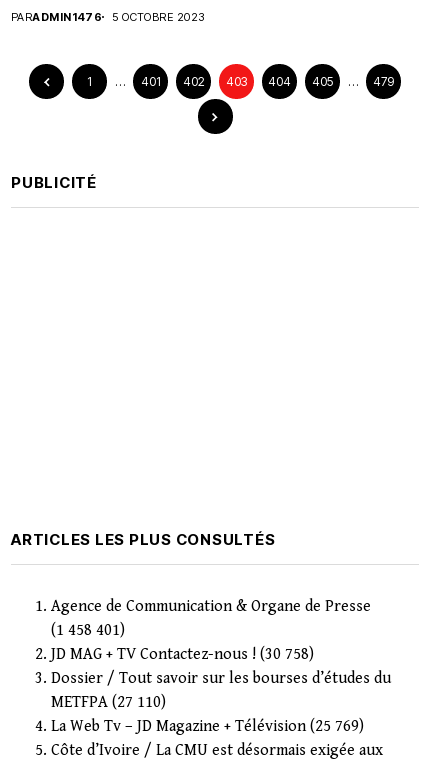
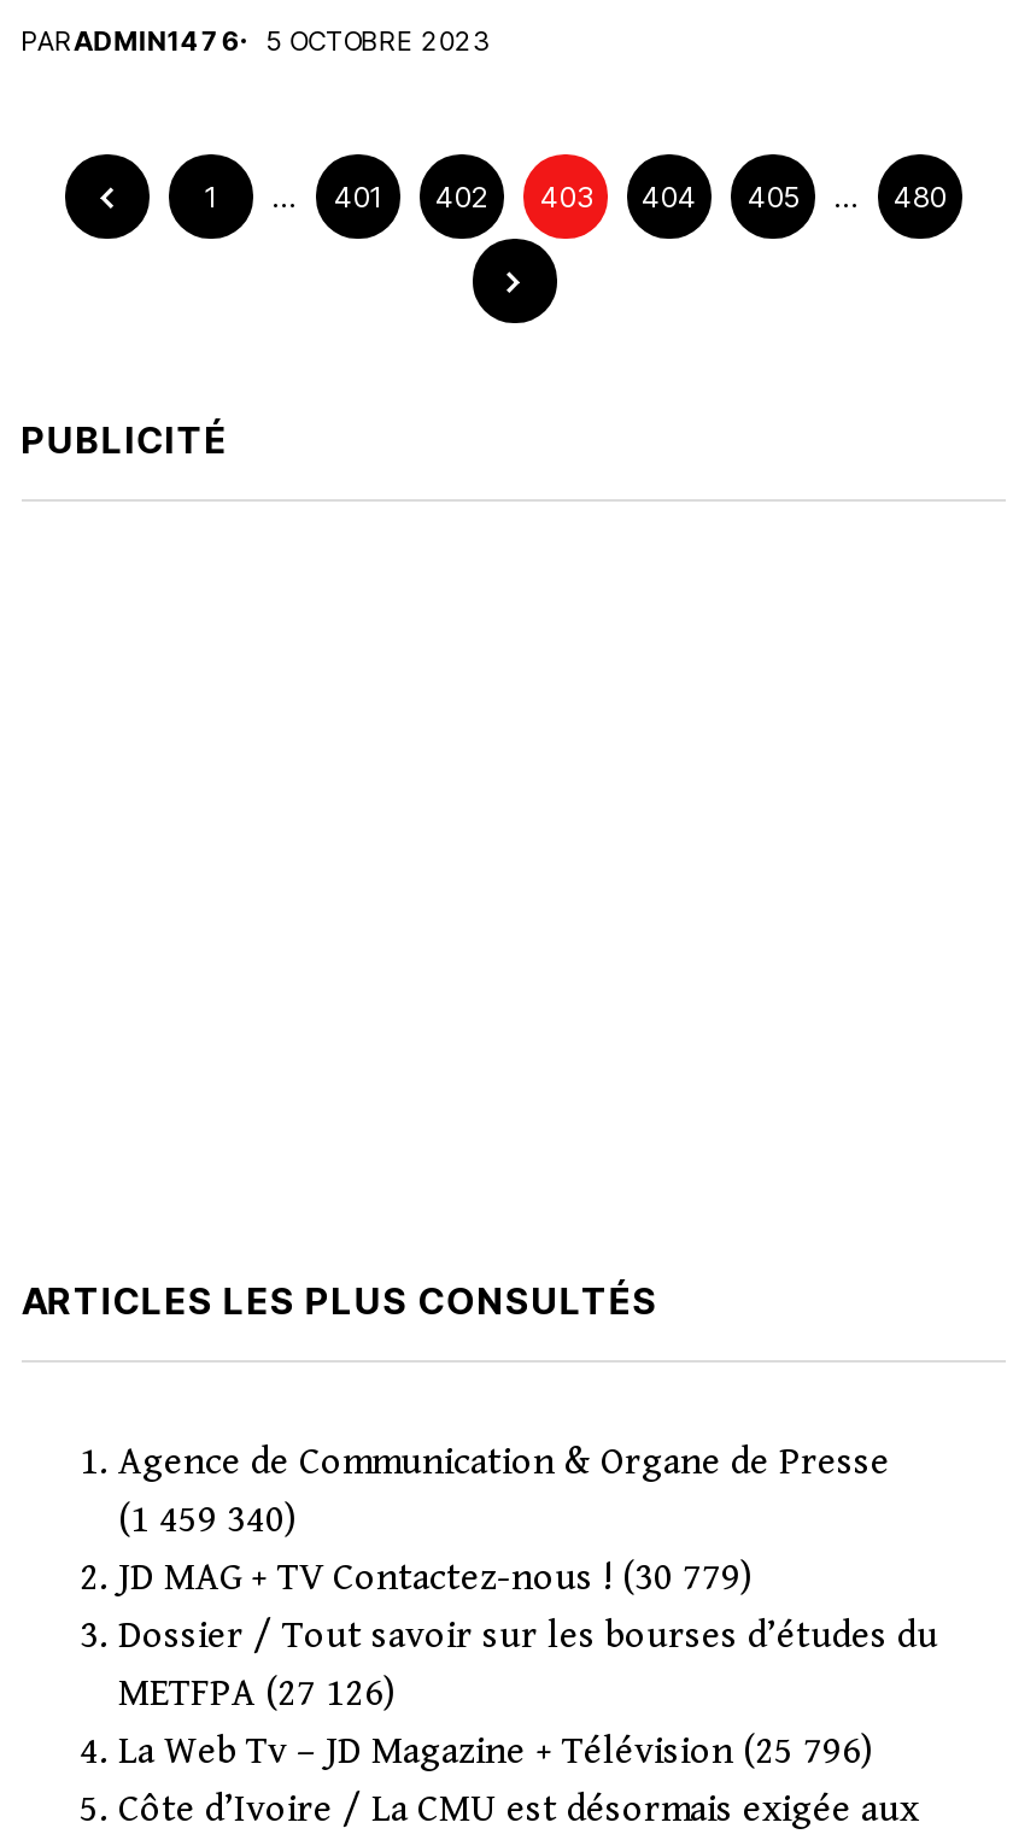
[373,74,394,89] 479 -> [894,178,947,214] 480
[51,621,125,640] (1 458 401) -> [118,1497,297,1543] (1 459 340)
[51,645,314,664] JD MAG + TV Contactez-nous ! (30 758) -> [118,1555,753,1601] JD MAG + TV Contactez-nous ! (30 779)
[51,693,166,712] METFPA (27 110) -> [118,1671,396,1717] METFPA (27 126)
[51,717,364,736] La Web Tv – JD Magazine + Télévision (25 769) -> [118,1729,873,1775] La Web Tv – JD Magazine + Télévision (25 796)

